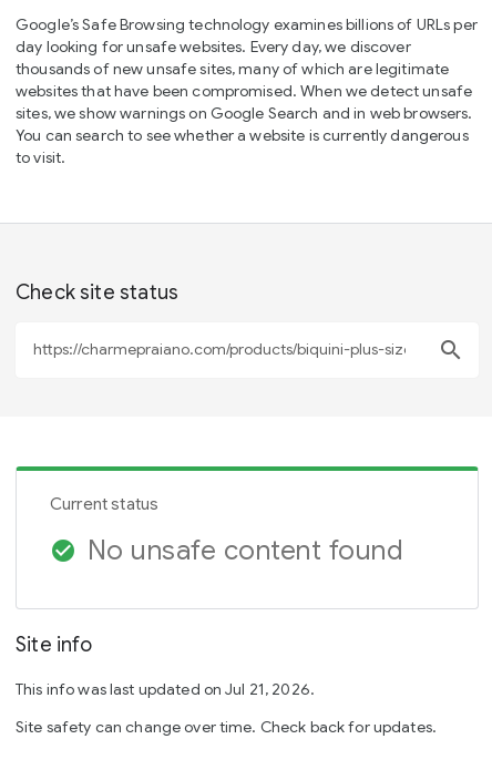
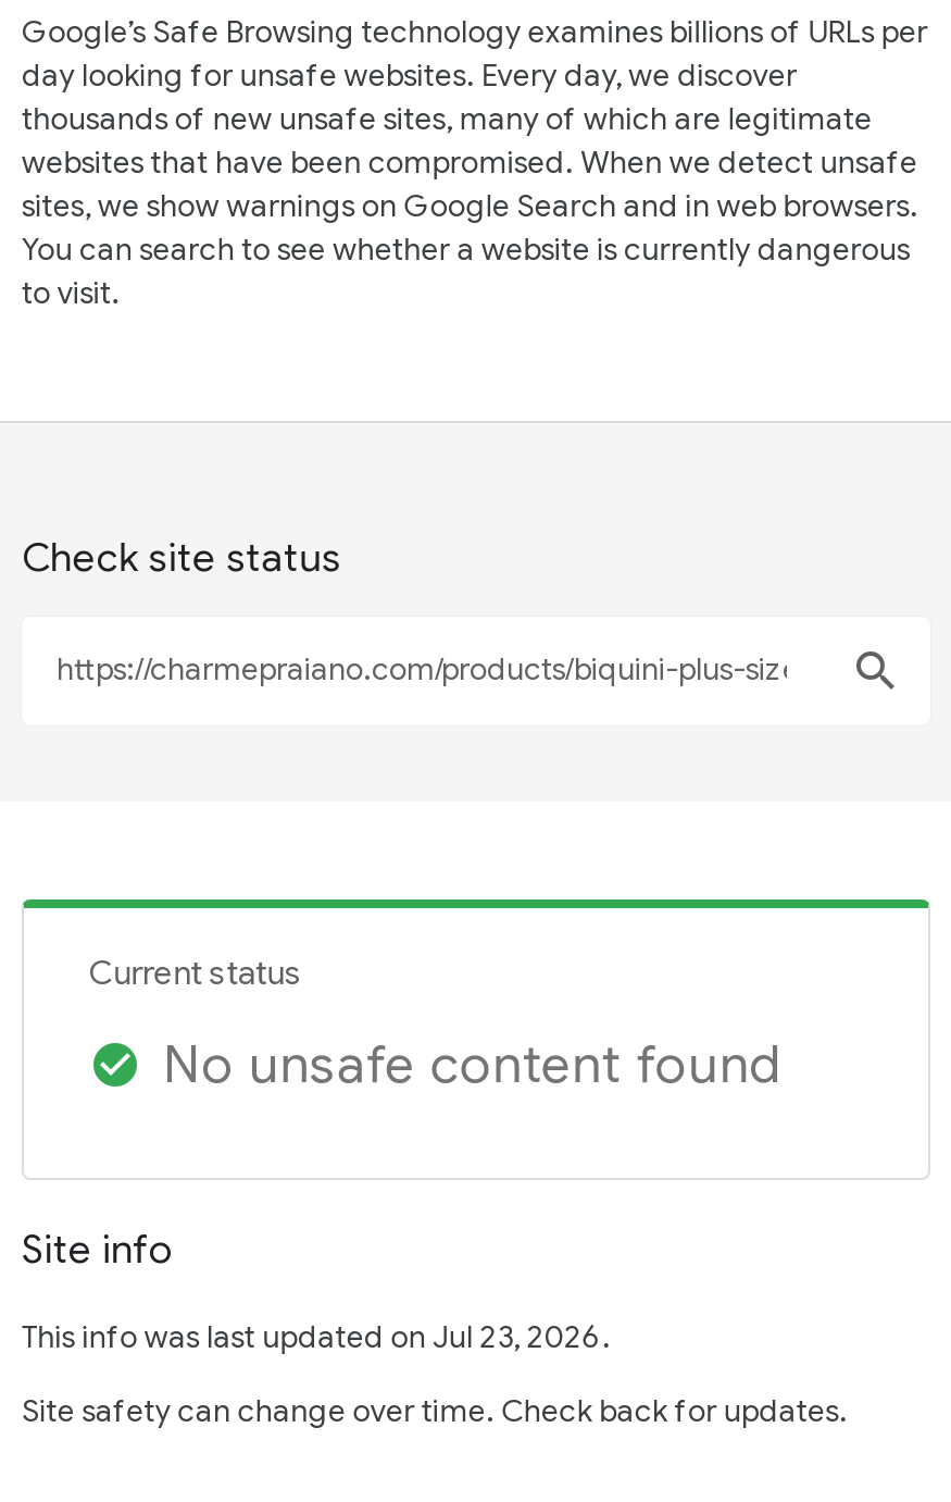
[16,679,315,699] This info was last updated on Jul 21, 2026. -> [22,1317,611,1356] This info was last updated on Jul 23, 2026.

